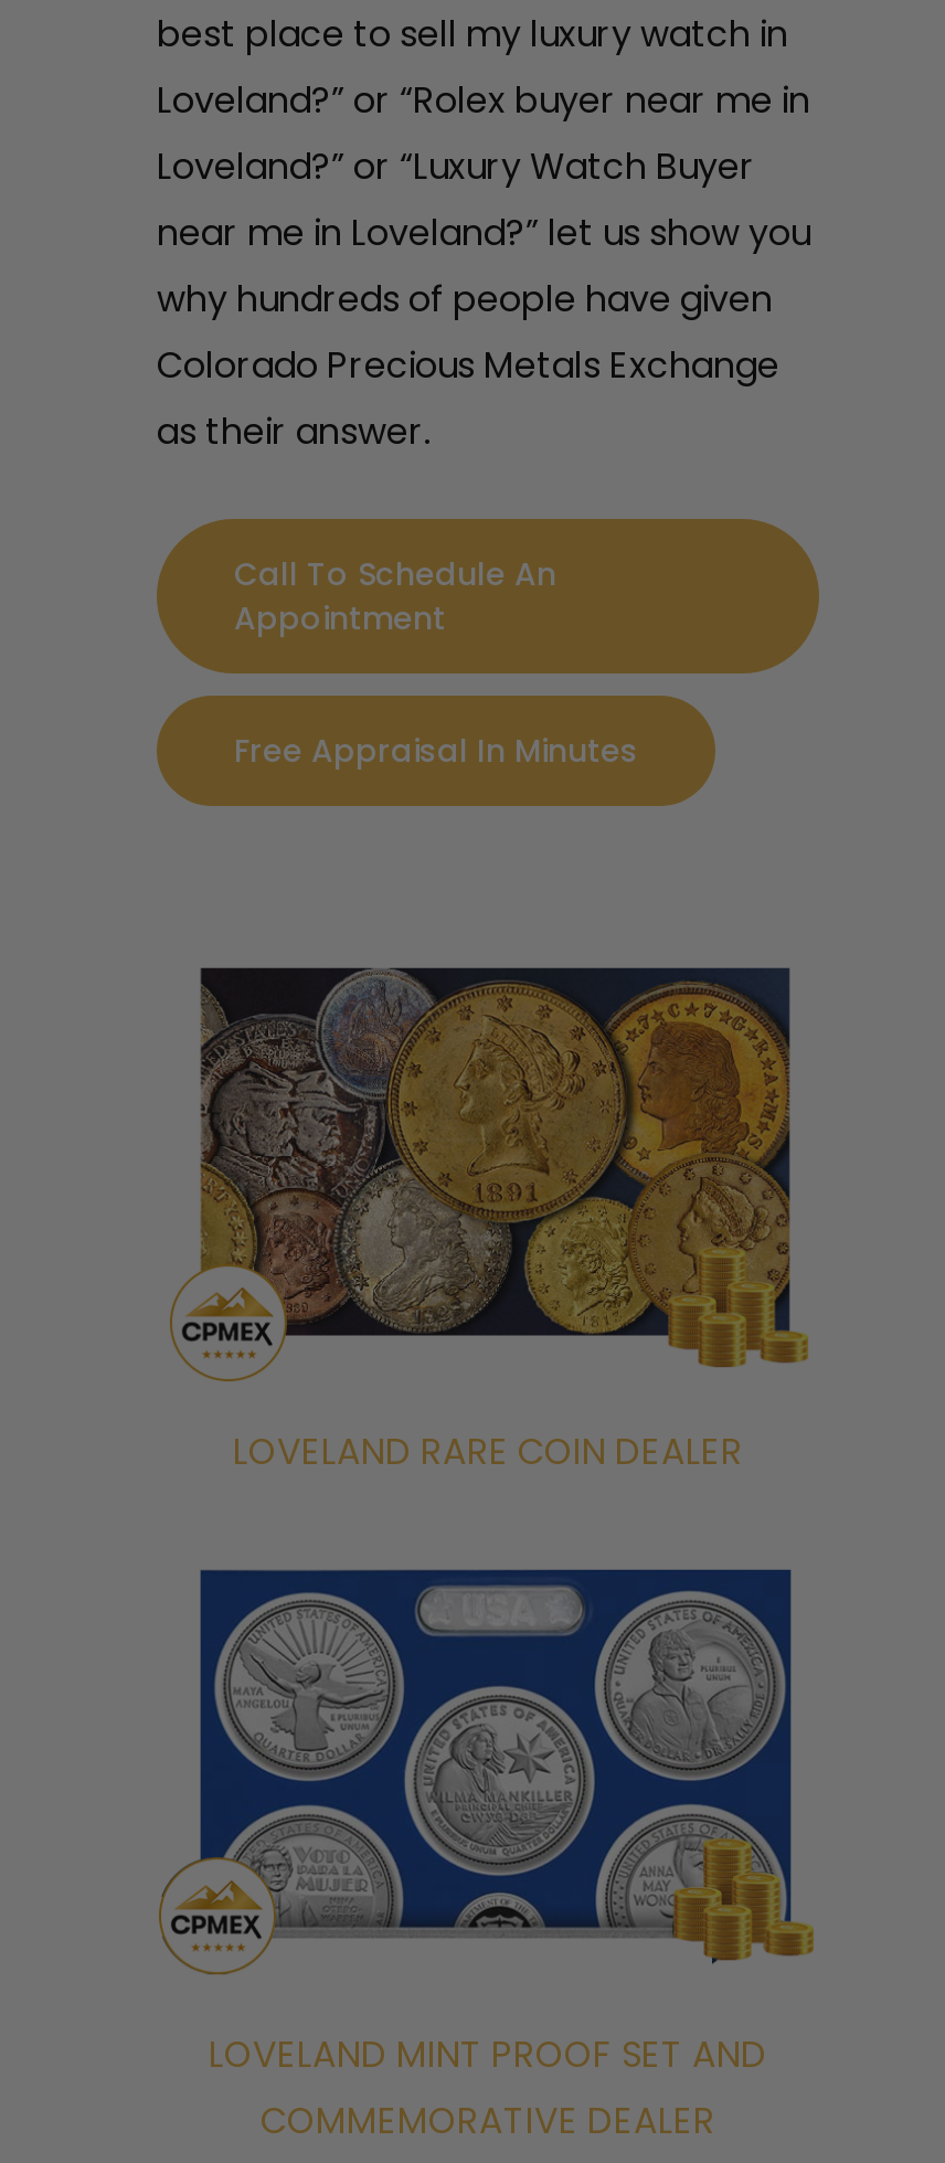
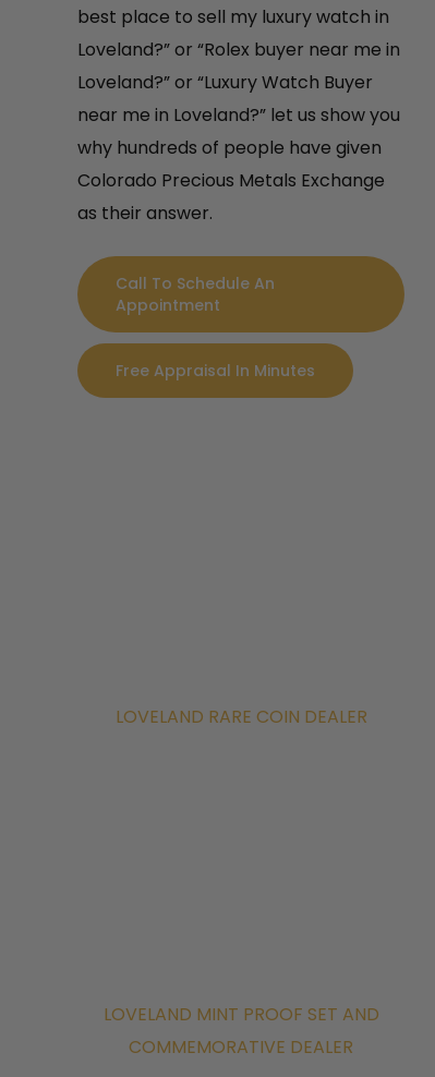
[168,965,810,1385] [image] -> none
[157,1568,817,1976] [image] -> none

